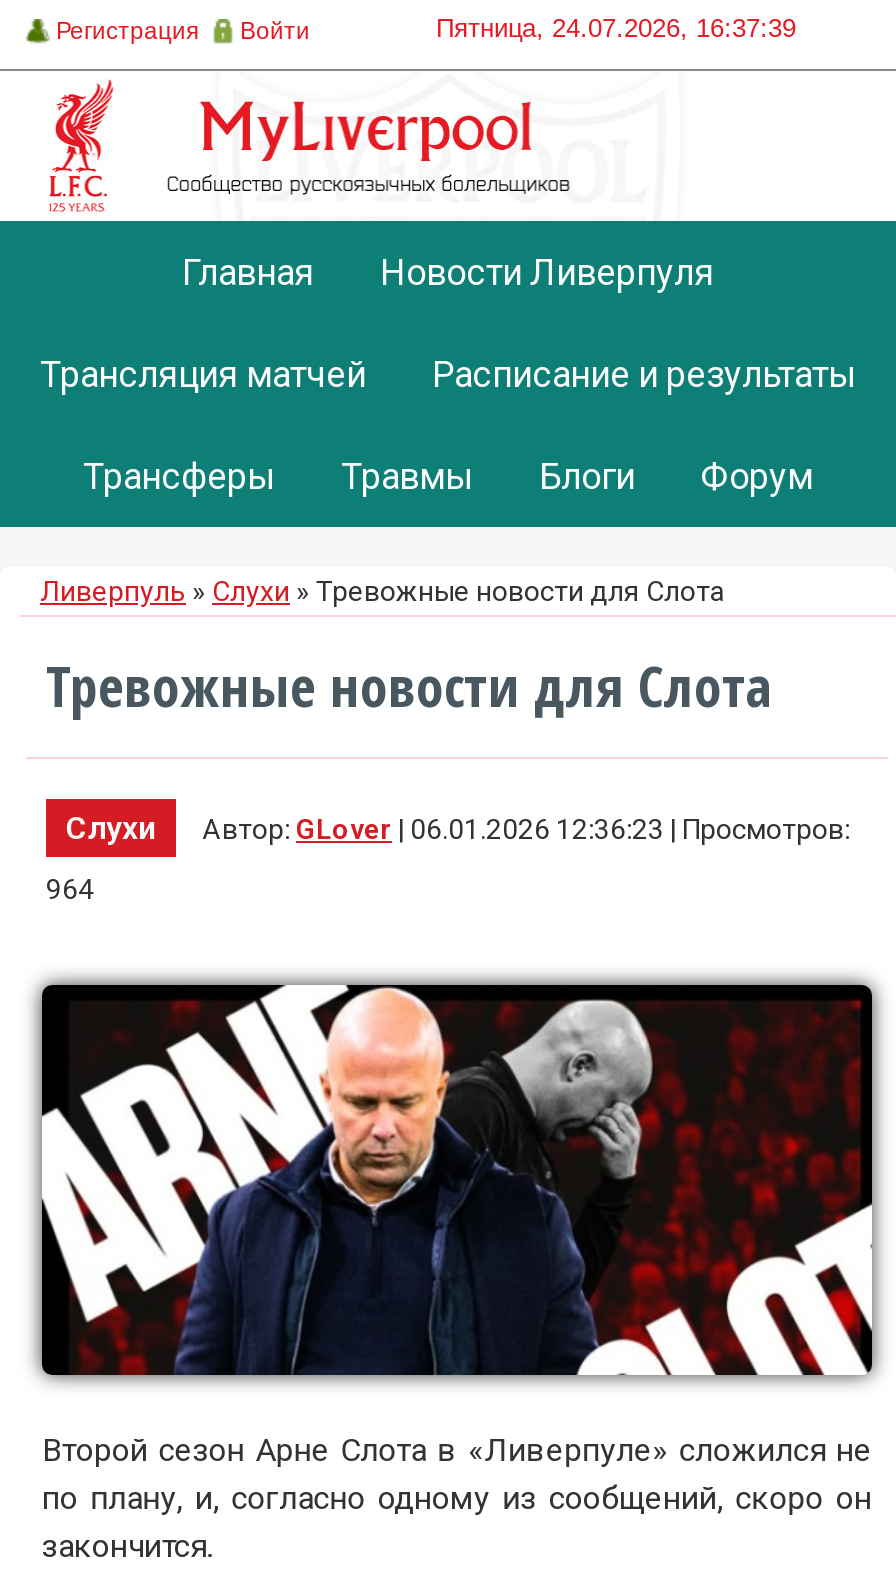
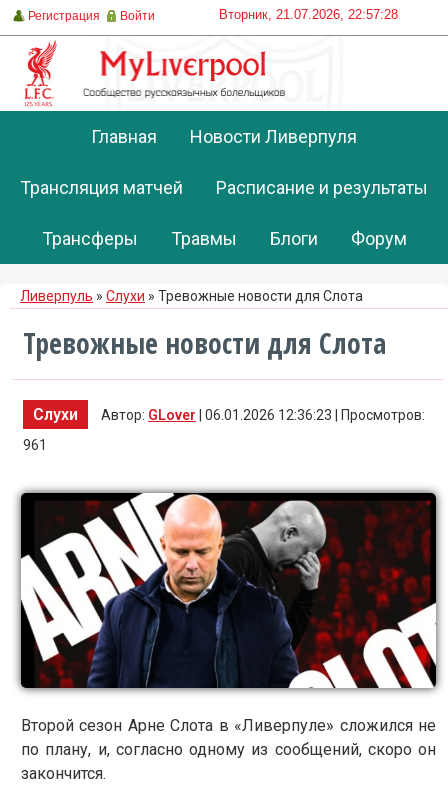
[436,13,796,43] Пятница, 24.07.2026, 16:37:39 -> [219,7,398,22] Вторник, 21.07.2026, 22:57:28
[46,873,94,905] 964 -> [23,437,47,453] 961

